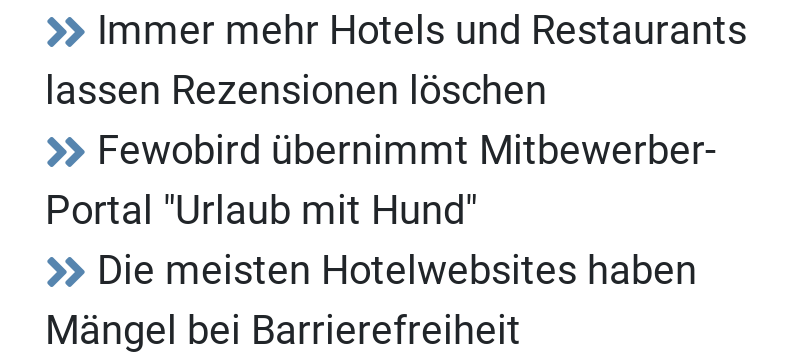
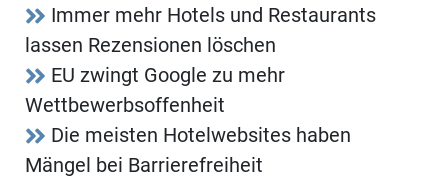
[45,127,717,235] Fewobird übernimmt Mitbewerber- | Portal "Urlaub mit Hund" -> [25,63,285,117] EU zwingt Google zu mehr | Wettbewerbsoffenheit

